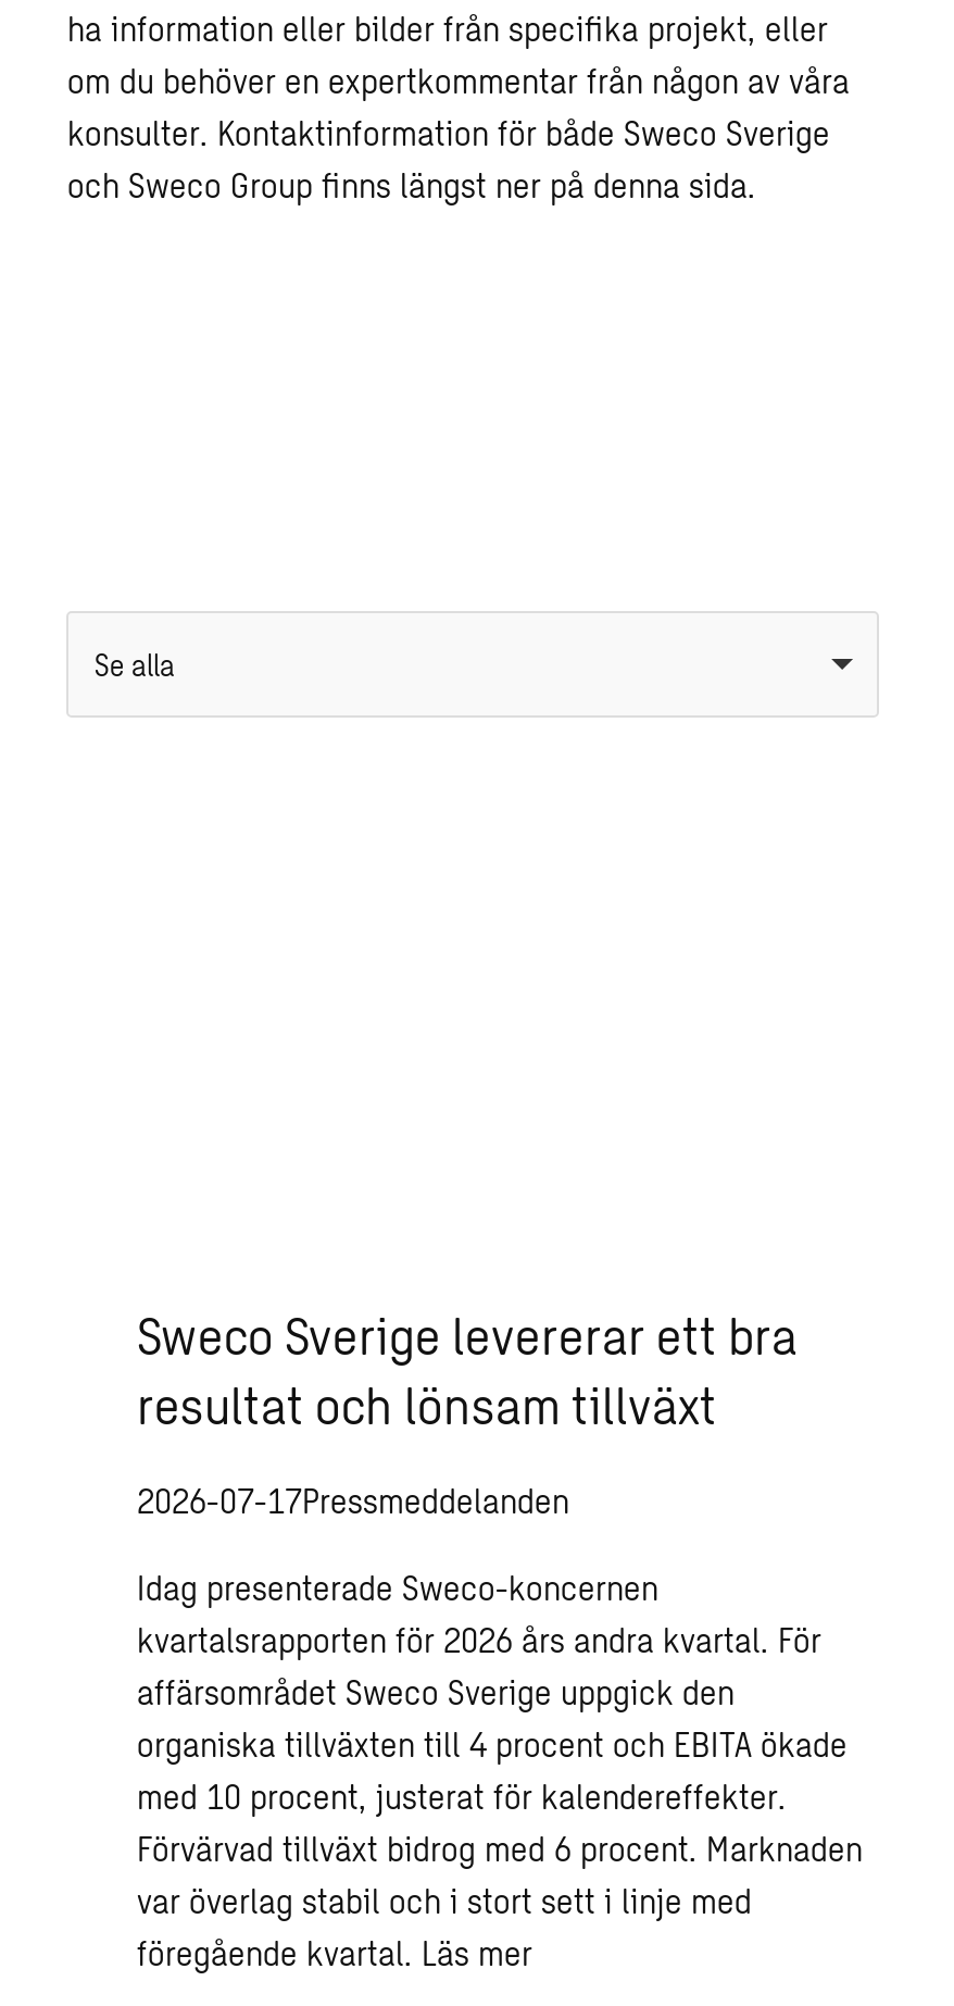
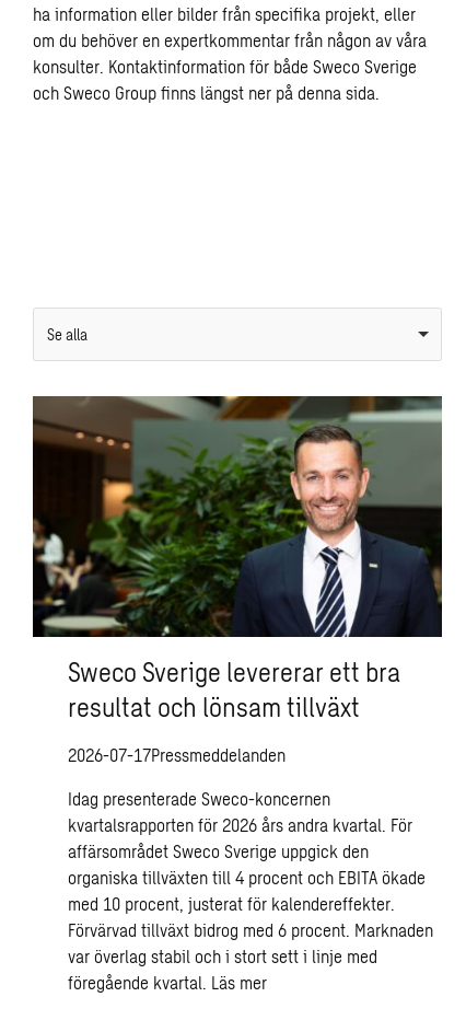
none -> [32,395,443,638] [image]

